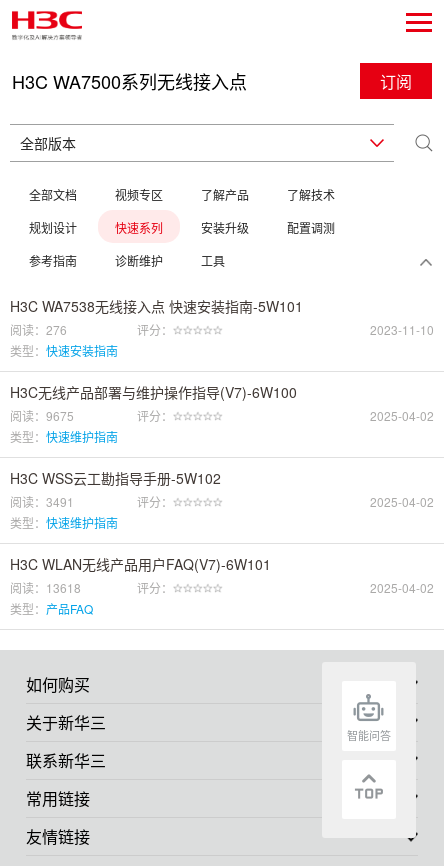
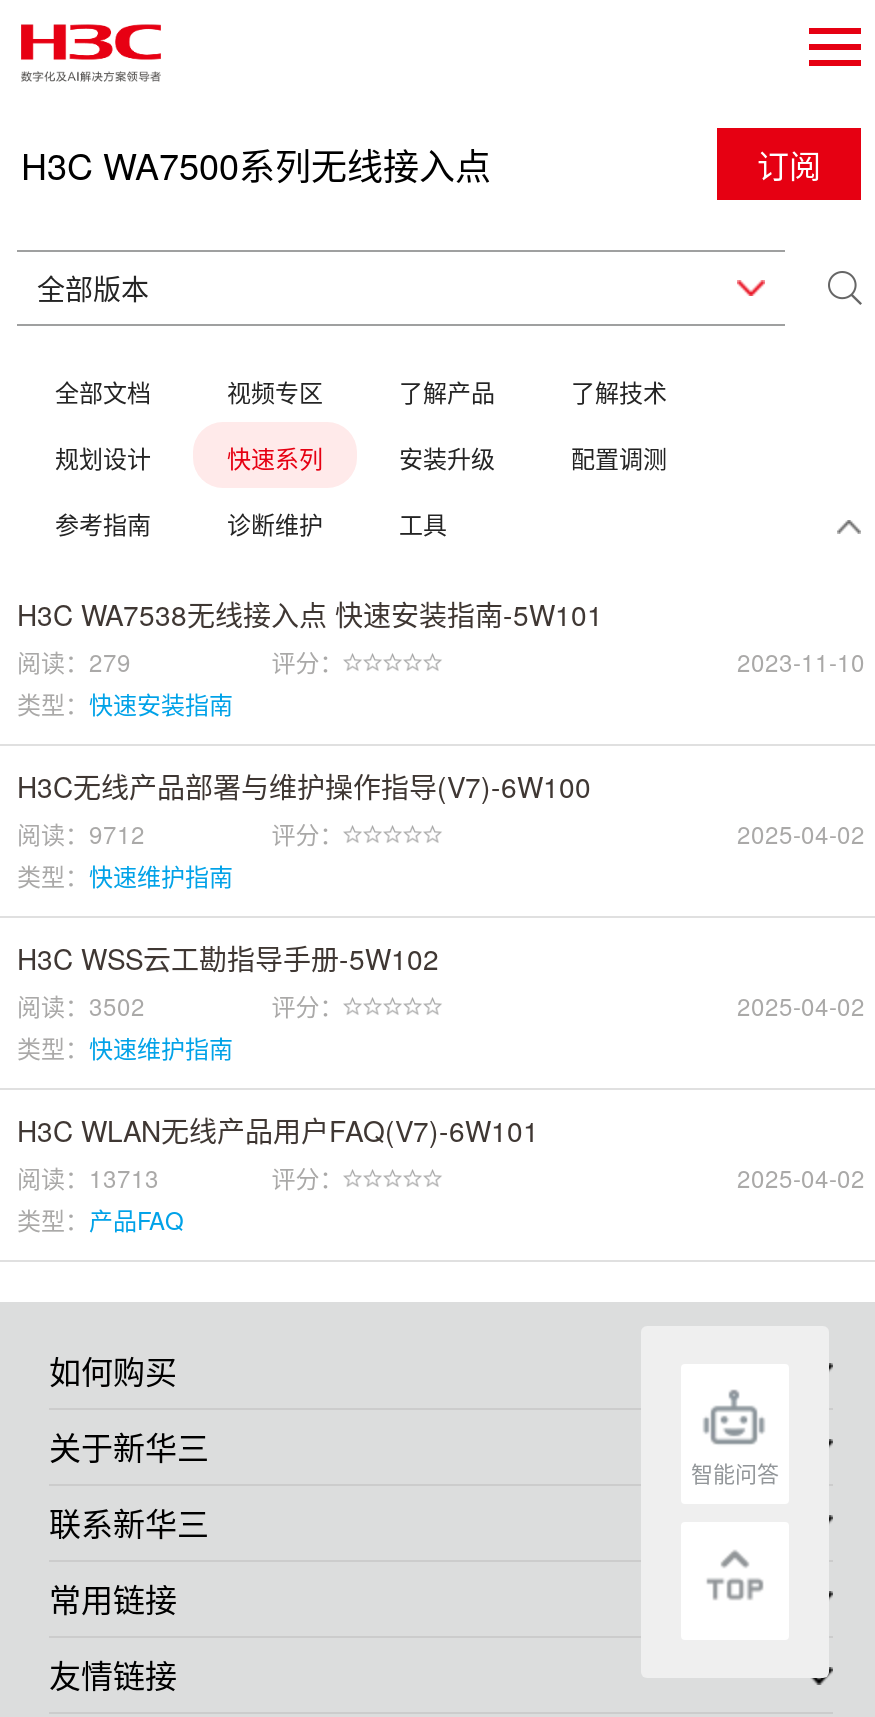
[10,321,67,338] 阅读：276 -> [17,644,131,678] 阅读：279
[10,407,74,424] 阅读：9675 -> [17,816,145,850] 阅读：9712
[10,493,74,510] 阅读：3491 -> [17,988,145,1022] 阅读：3502
[10,579,81,596] 阅读：13618 -> [17,1160,159,1194] 阅读：13713

